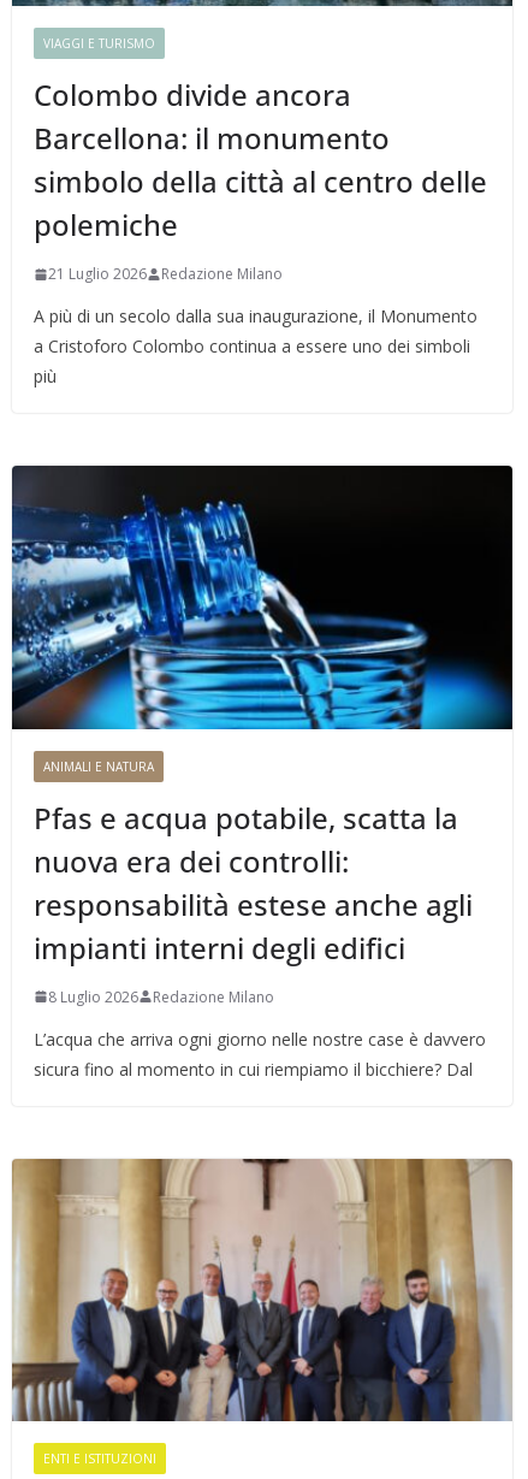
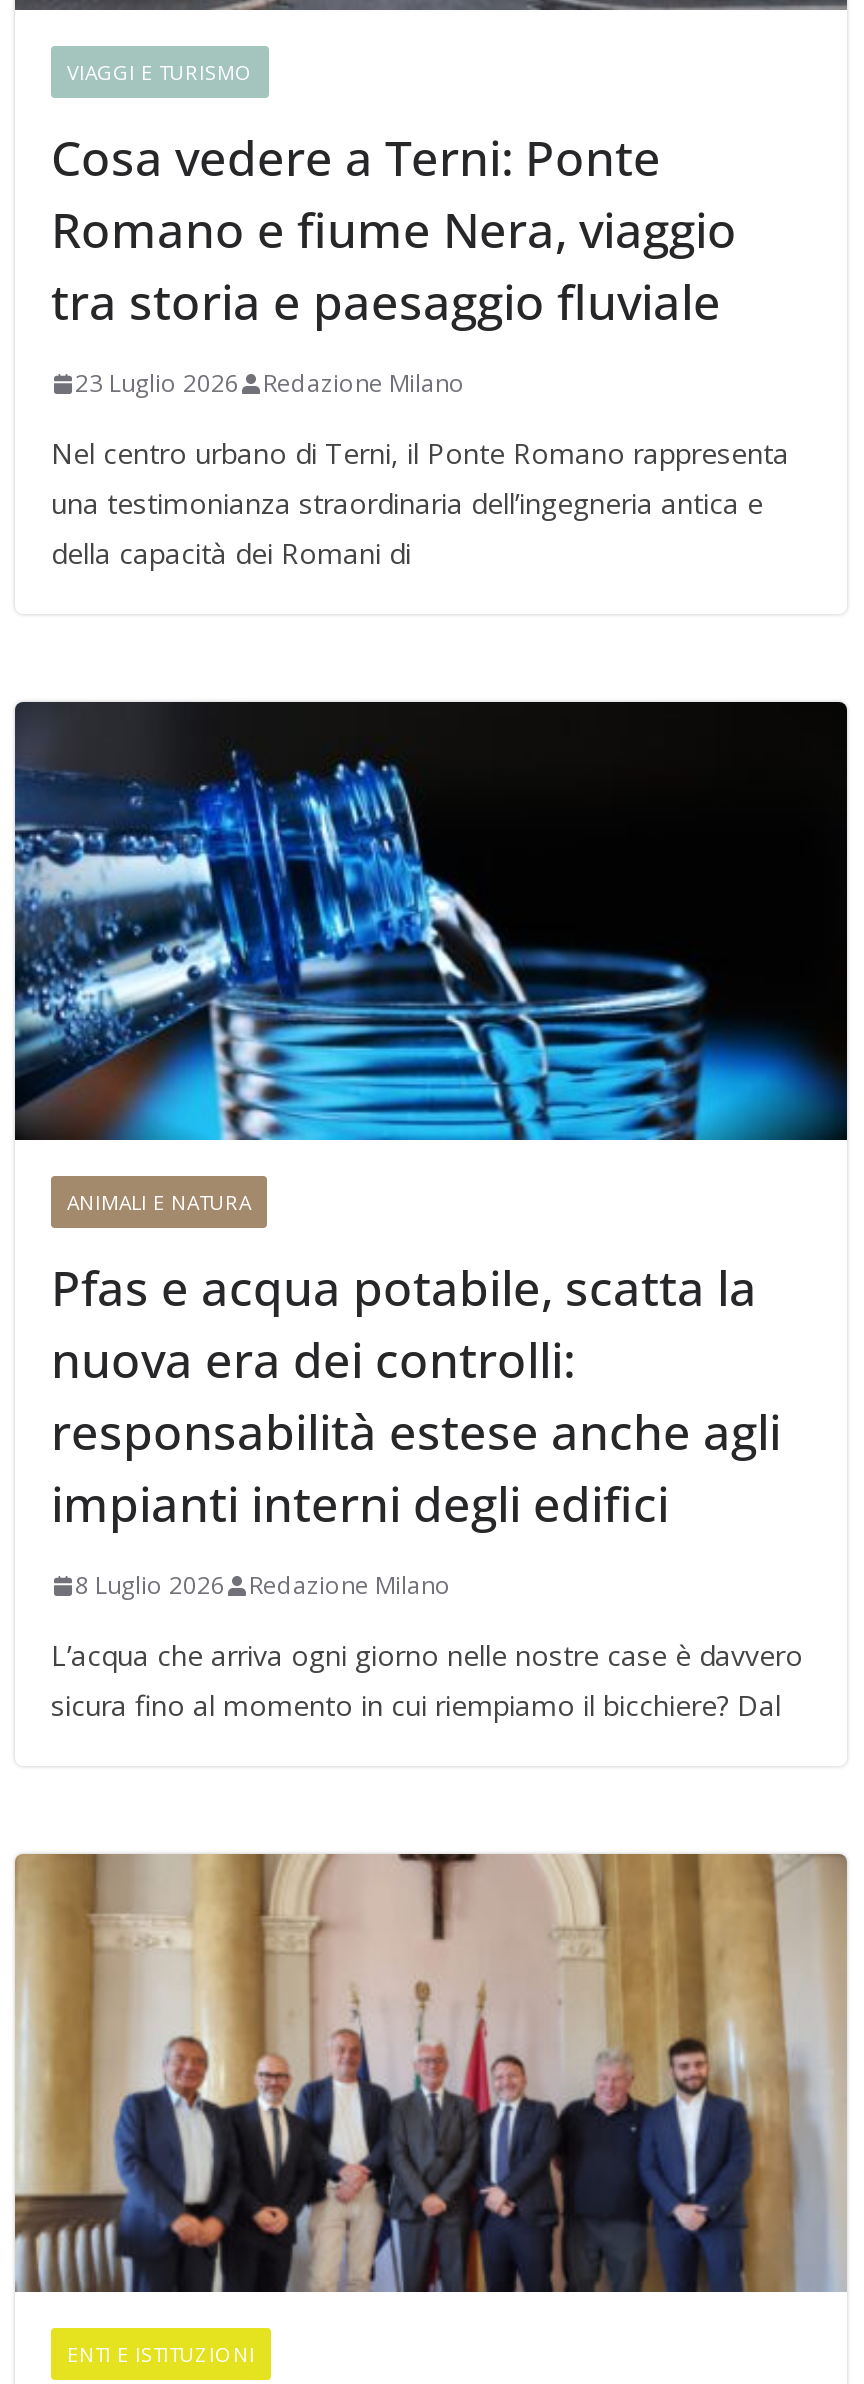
[34,75,487,245] Colombo divide ancora | Barcellona: il monumento | simbolo della città al centro delle | polemiche -> [51,124,737,334] Cosa vedere a Terni: Ponte | Romano e fiume Nera, viaggio | tra storia e paesaggio fluviale
[48,264,283,284] 21 Luglio 2026 Redazione Milano -> [75,366,465,400] 23 Luglio 2026 Redazione Milano
[34,305,477,388] A più di un secolo dalla sua inaugurazione, il Monumento | a Cristoforo Colombo continua a essere uno dei simboli | più -> [51,434,789,572] Nel centro urbano di Terni, il Ponte Romano rappresenta | una testimonianza straordinaria dell’ingegneria antica e | della capacità dei Romani di

